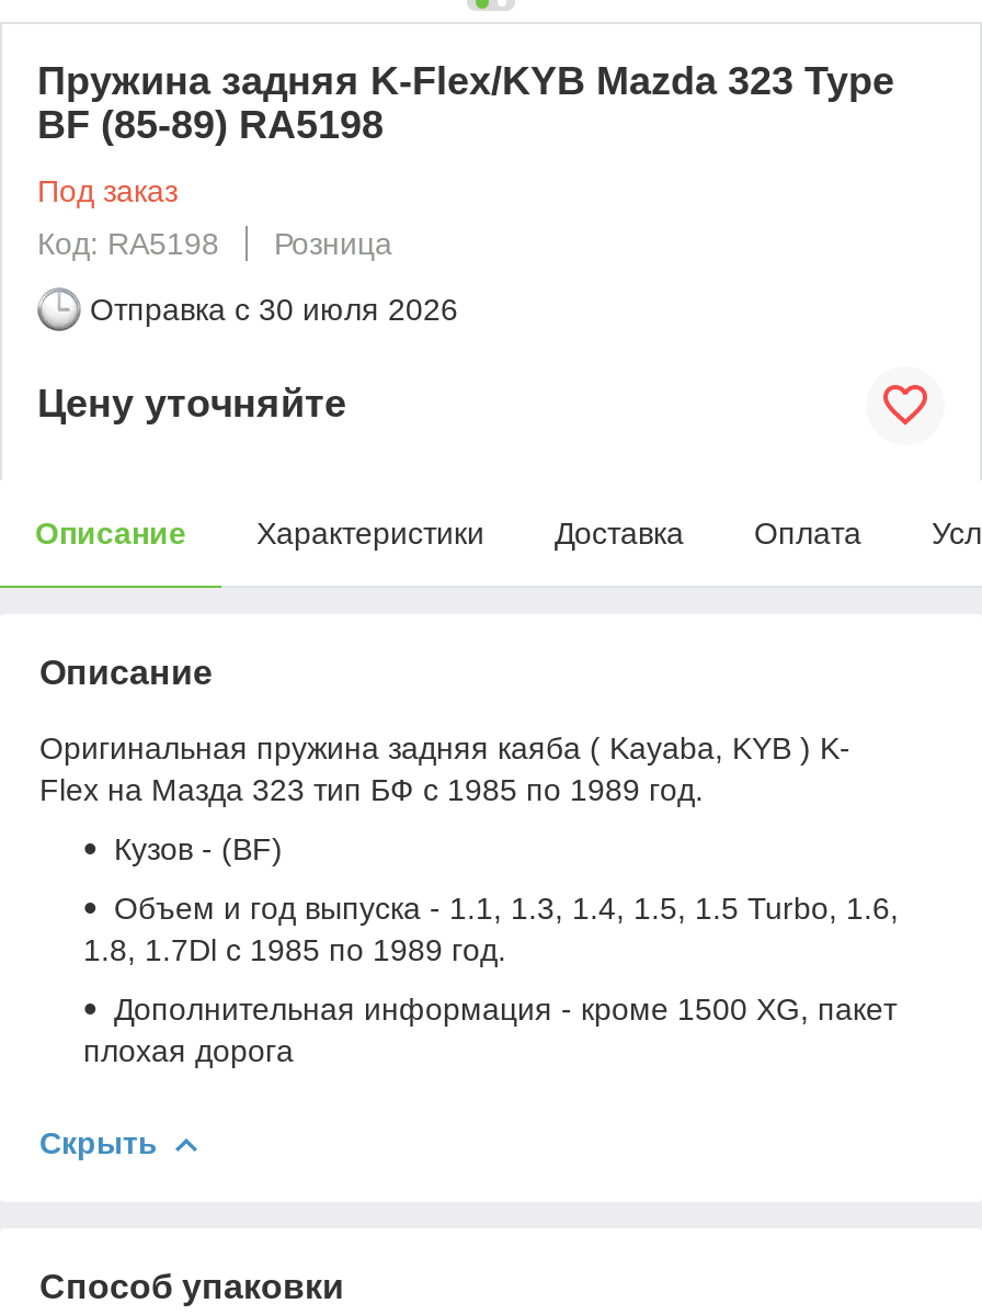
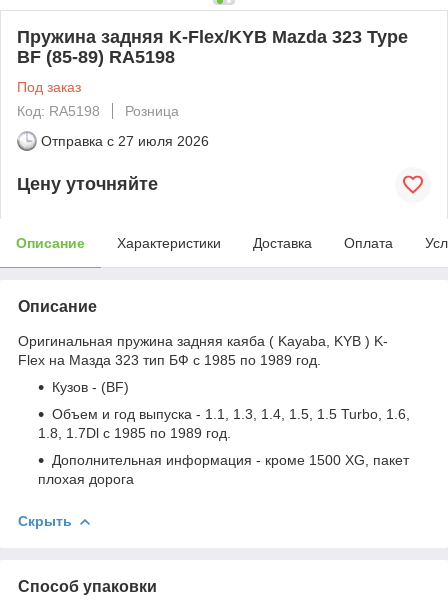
[90,291,458,326] Отправка с 30 июля 2026 -> [41,133,209,149] Отправка с 27 июля 2026

